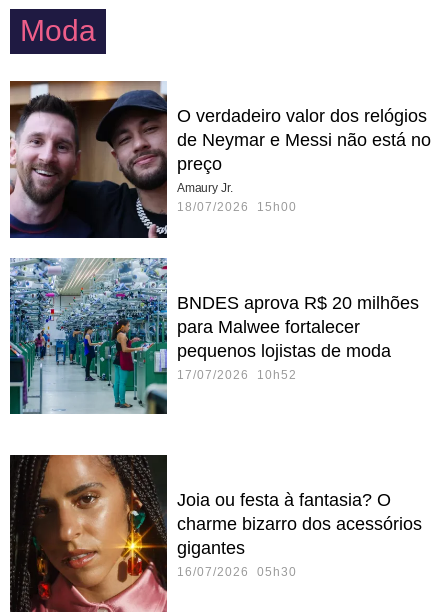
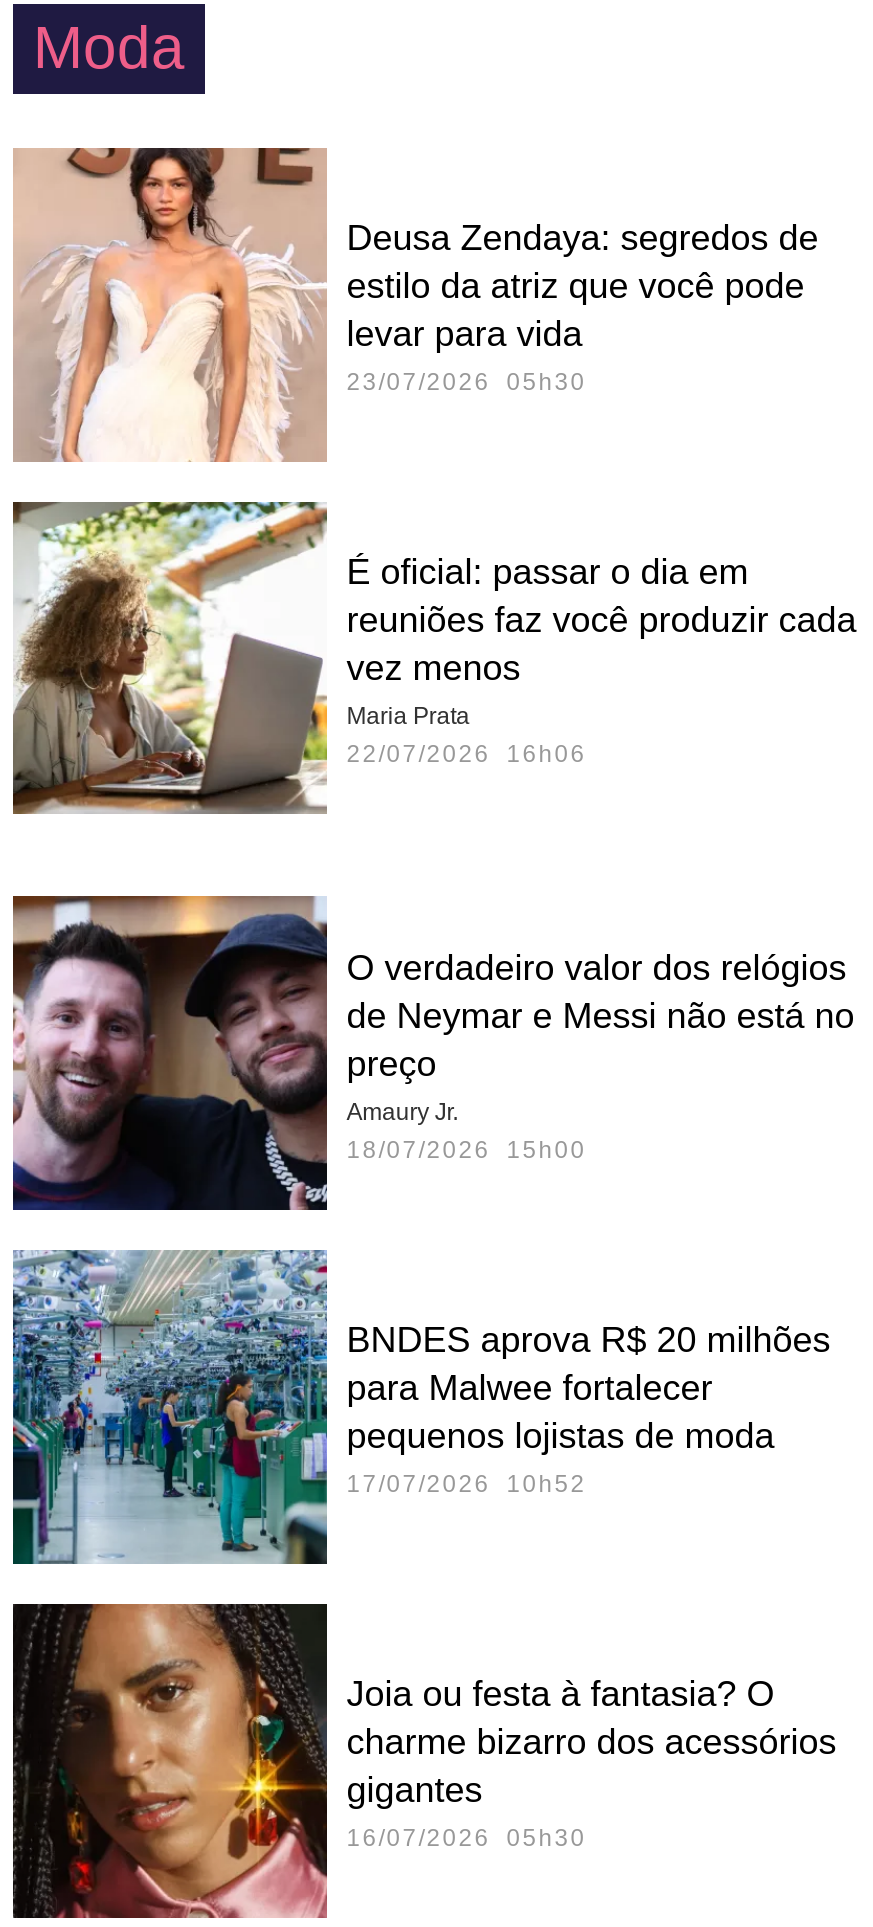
none -> [11,500,857,816] [image] | É oficial: passar o dia em | reuniões faz você produzir cada | vez menos | Maria Prata | 22/07/2026 16h06
none -> [13,146,819,464] [image] | Deusa Zendaya: segredos de | estilo da atriz que você pode | levar para vida | 23/07/2026 05h30
moved [8,80,431,382] -> [9,894,855,1498]: [image] | O verdadeiro valor dos relógios | de Neymar e Messi não está no | ... | pequenos lojistas de moda | 17/07/2026 10h52

